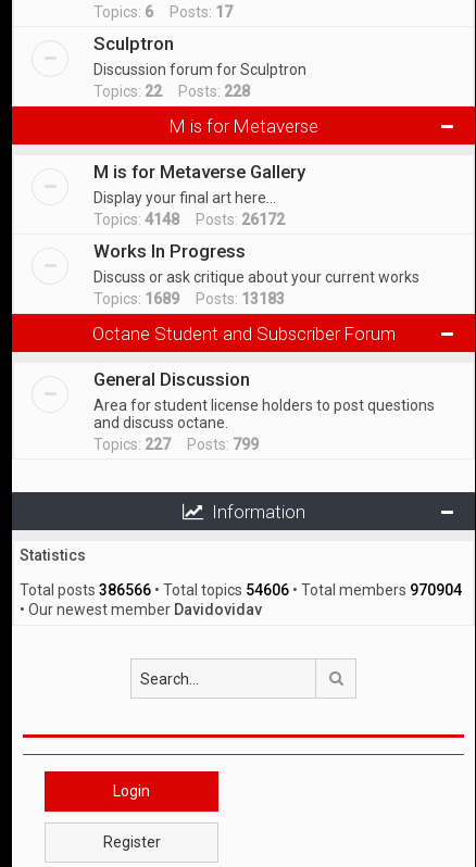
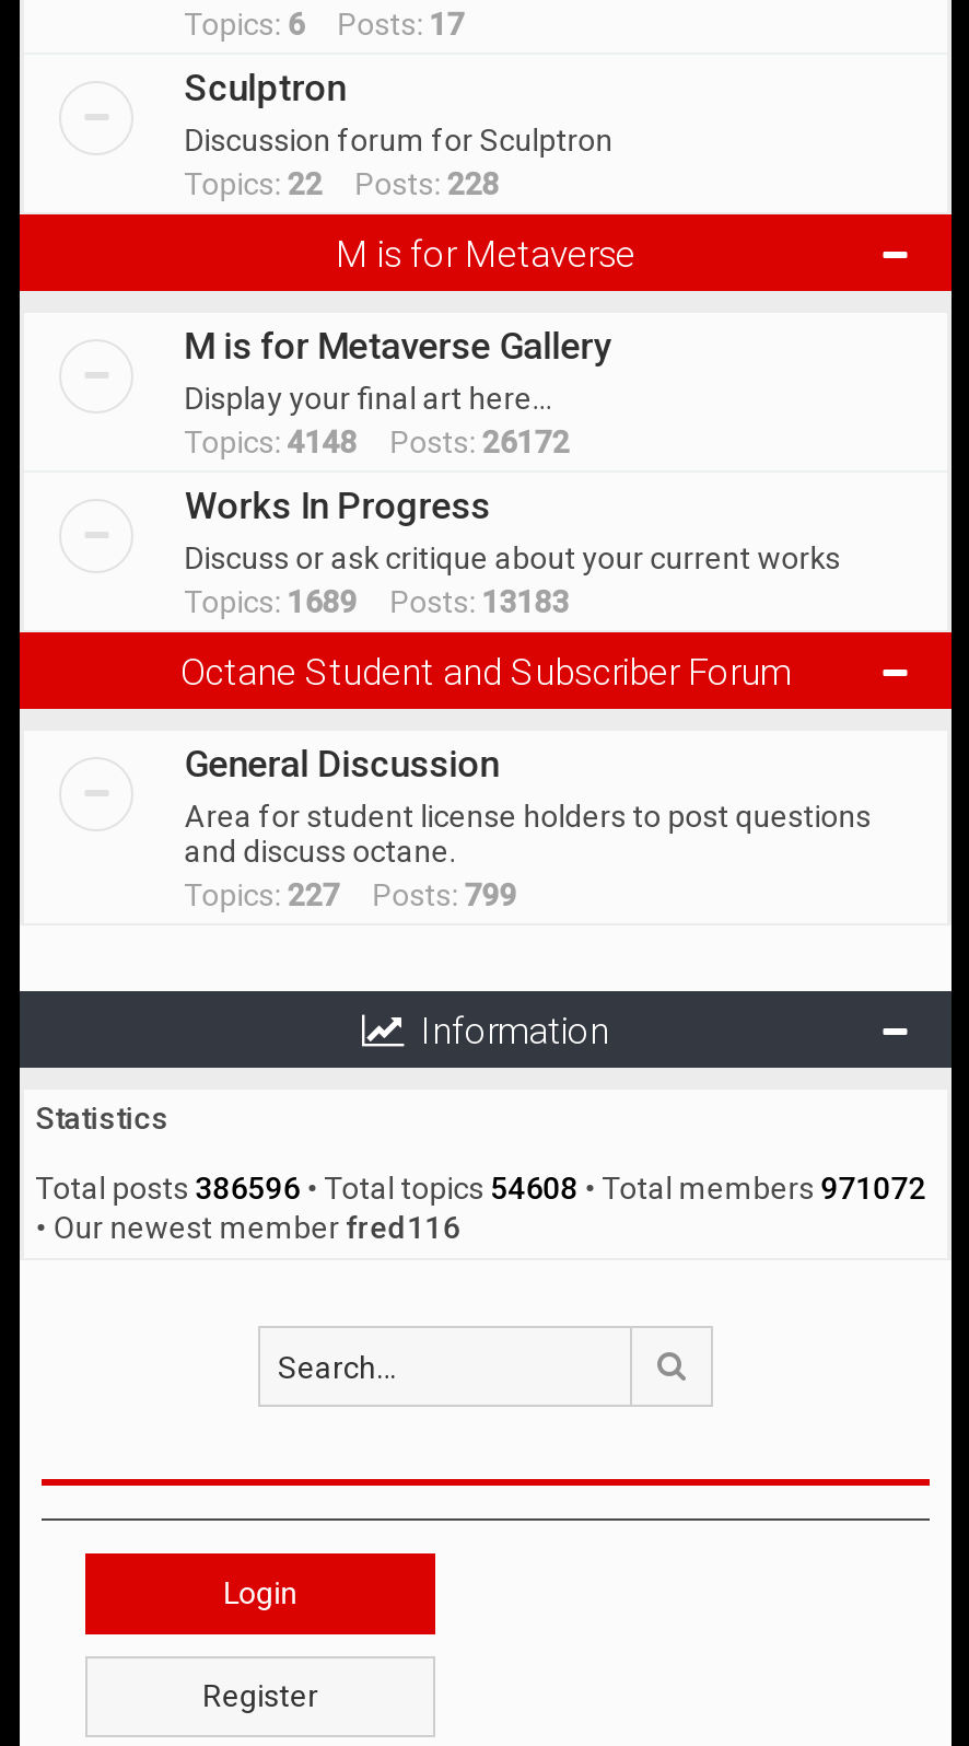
[20,581,462,599] Total posts 386566 • Total topics 54606 • Total members 970904 -> [35,1171,926,1206] Total posts 386596 • Total topics 54608 • Total members 971072
[20,601,262,618] • Our newest member Davidovidav -> [35,1210,460,1245] • Our newest member fred116

